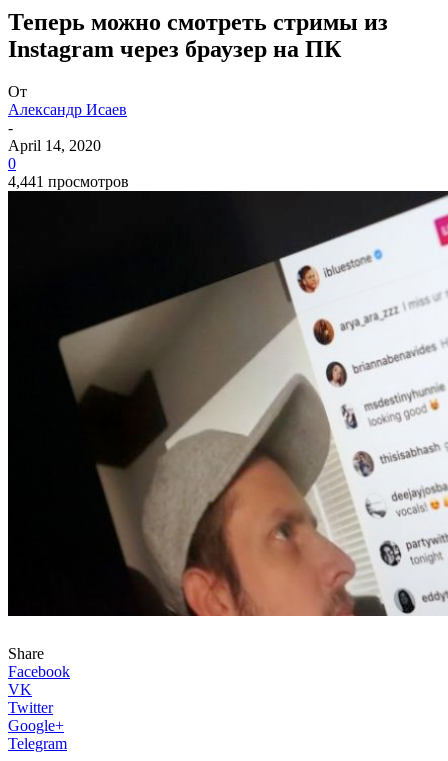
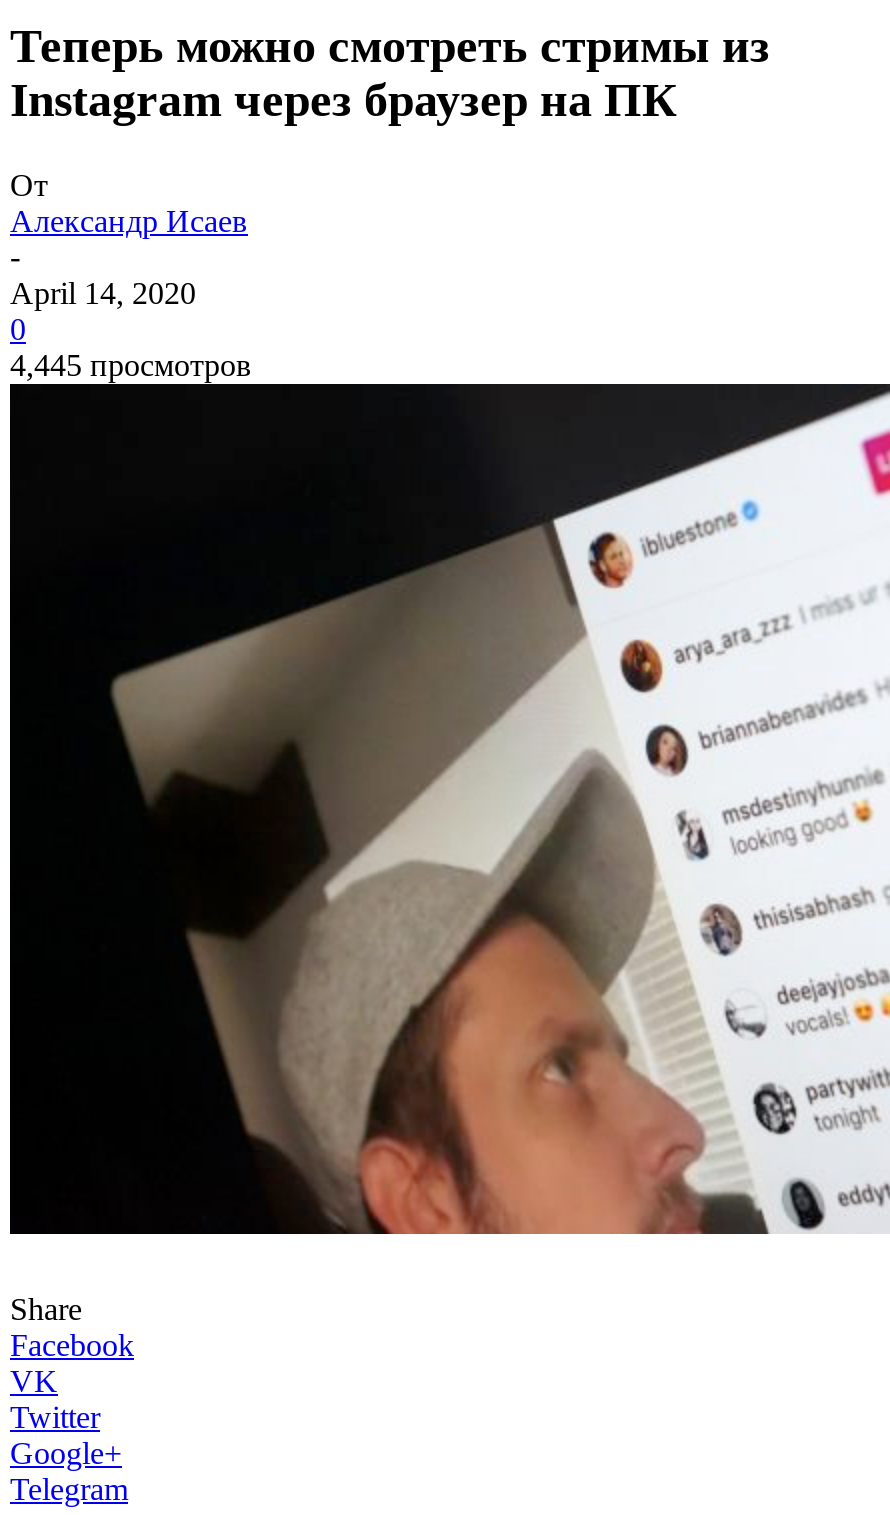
[8,173,129,190] 4,441 просмотров -> [10,348,252,382] 4,445 просмотров

